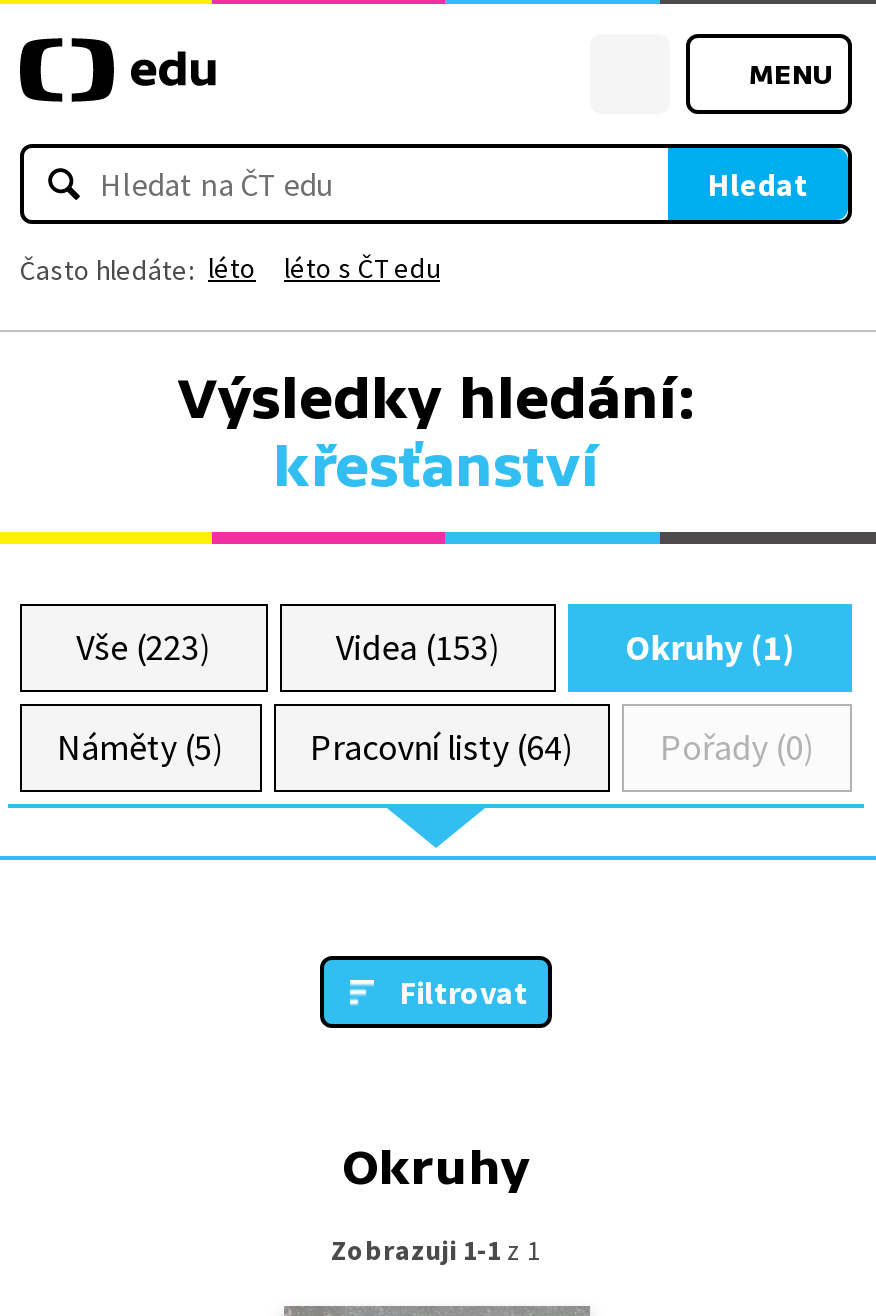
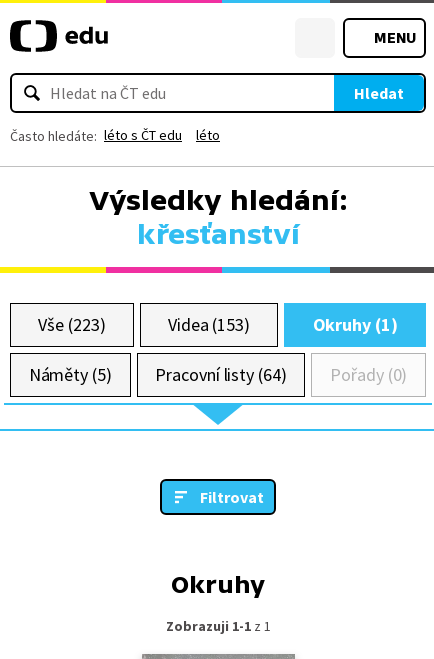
[20,250,440,288] Často hledáte: léto | léto s ČT edu -> [10,126,220,145] Často hledáte: léto s ČT edu | léto

